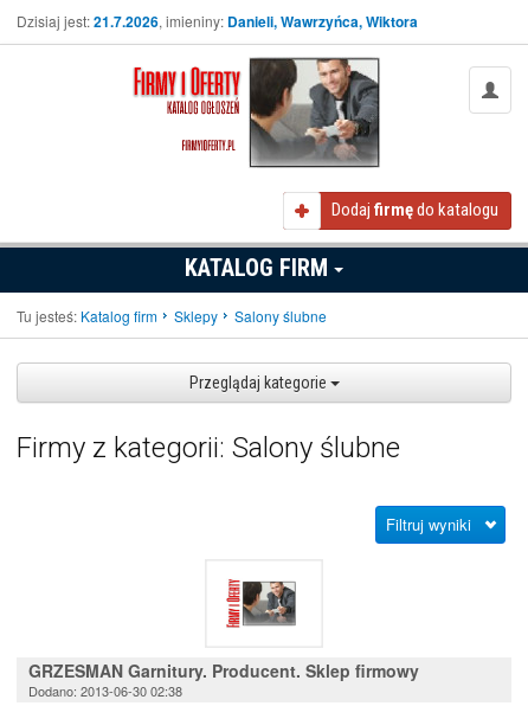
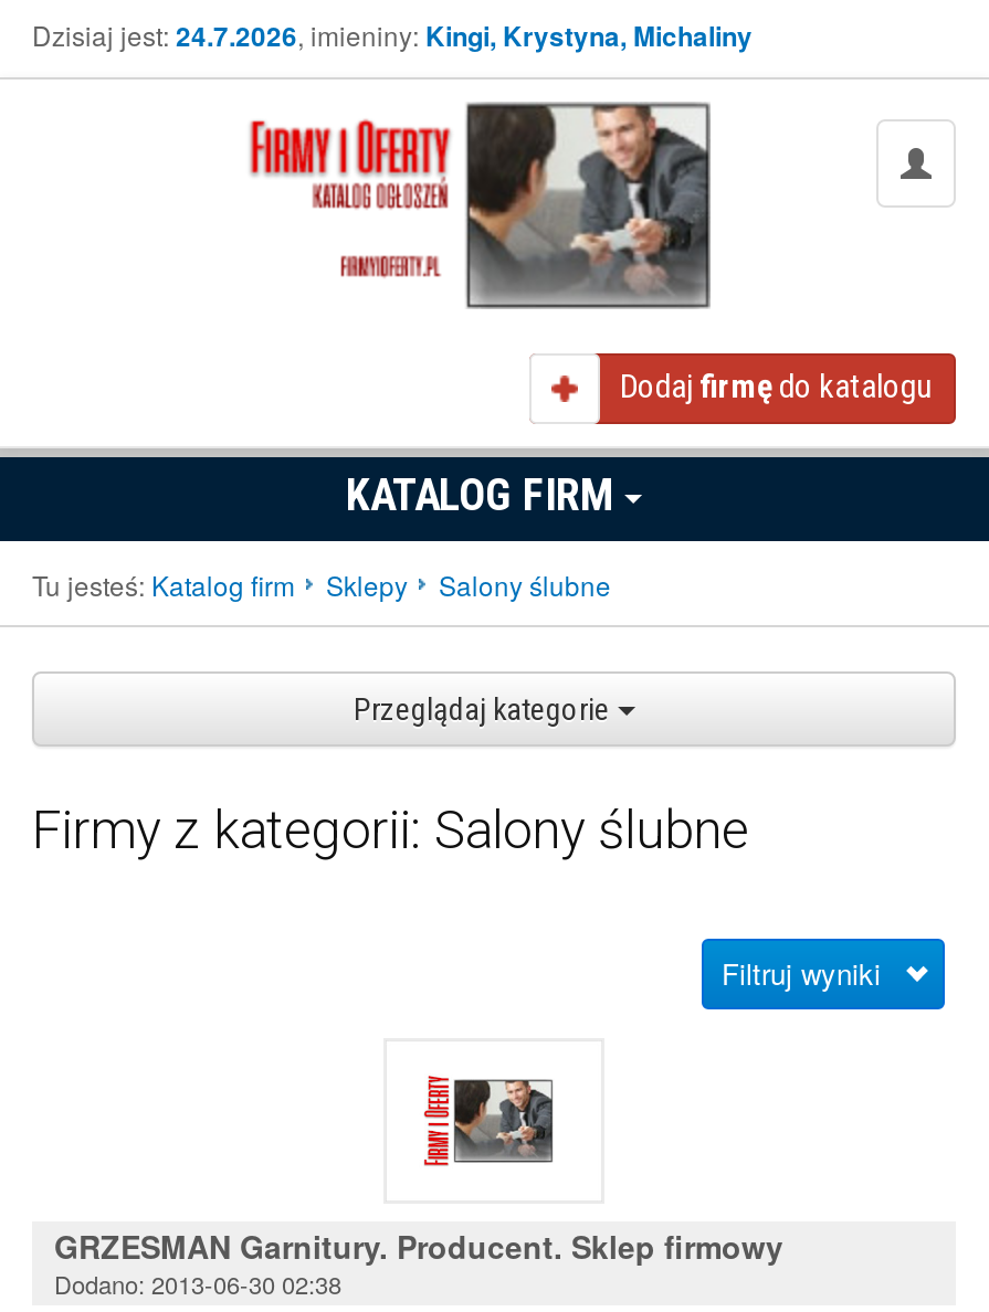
[17,11,418,32] Dzisiaj jest: 21.7.2026, imieniny: Danieli, Wawrzyńca, Wiktora -> [32,15,753,55] Dzisiaj jest: 24.7.2026, imieniny: Kingi, Krystyna, Michaliny

